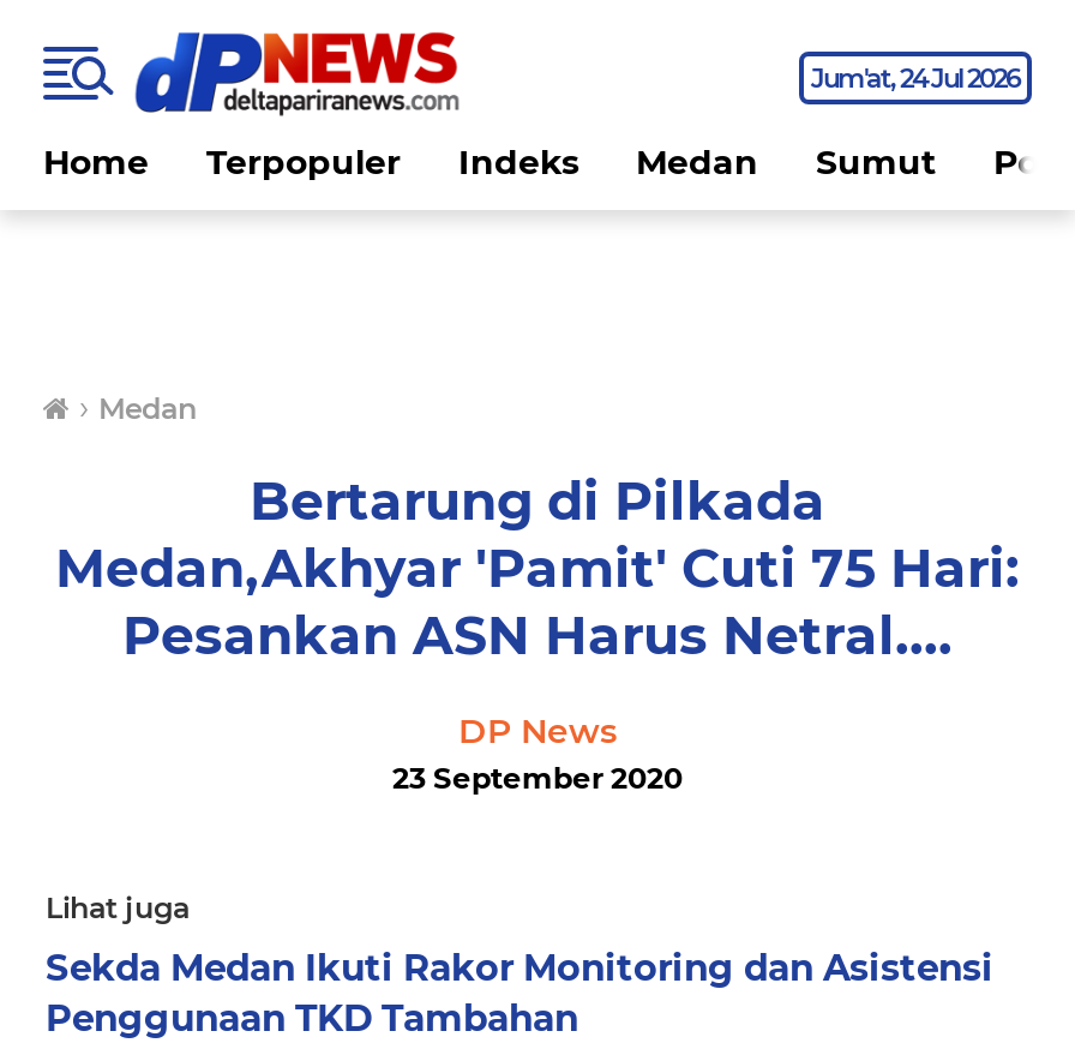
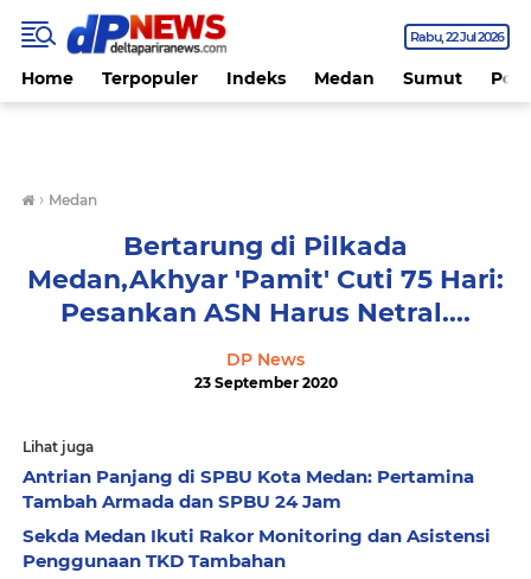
[811,61,1020,95] Jum'at 24 Jul 2026 -> [410,28,504,45] Rabu 22 Jul 2026
none -> [23,465,474,513] Antrian Panjang di SPBU Kota Medan: Pertamina | Tambah Armada dan SPBU 24 Jam

